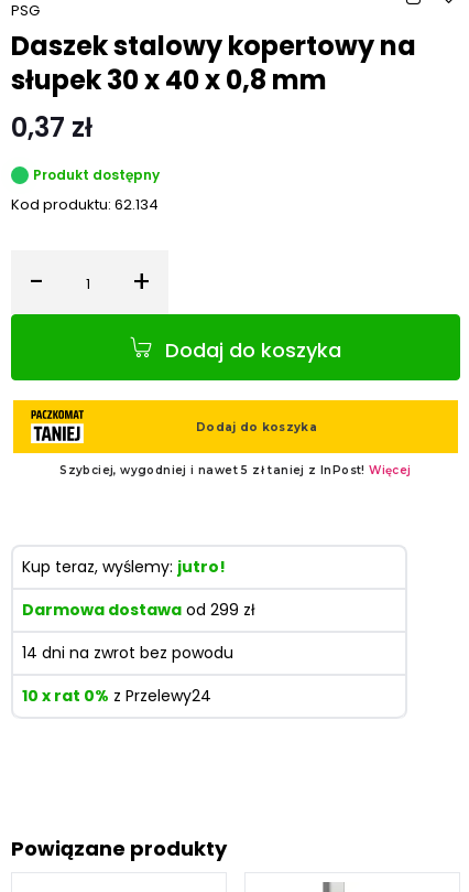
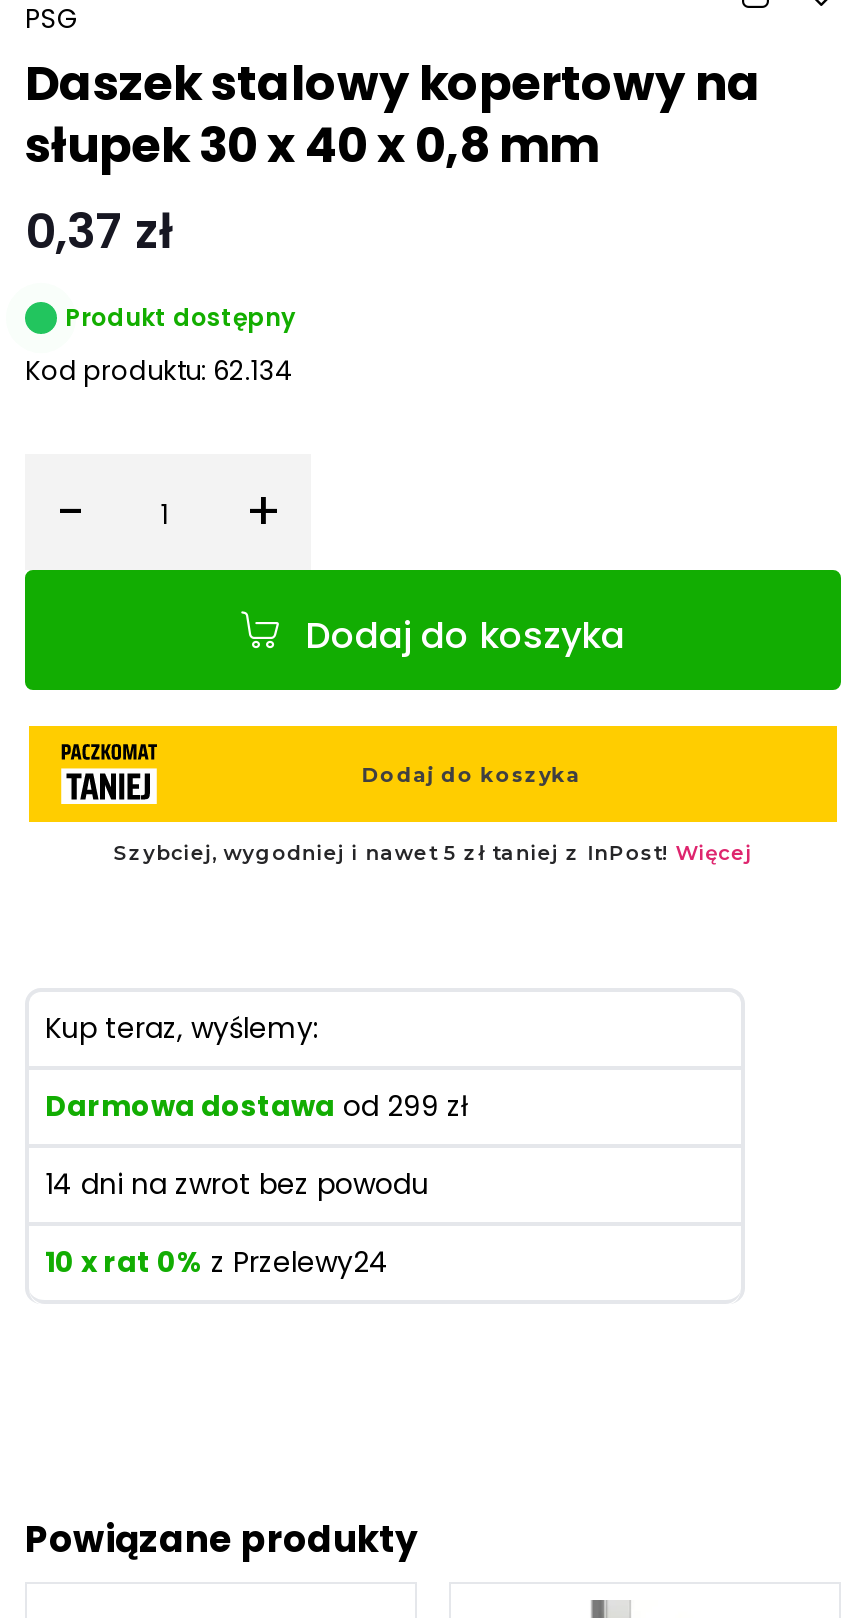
[22,556,226,578] Kup teraz, wyślemy: jutro! -> [45,1008,319,1048] Kup teraz, wyślemy:

